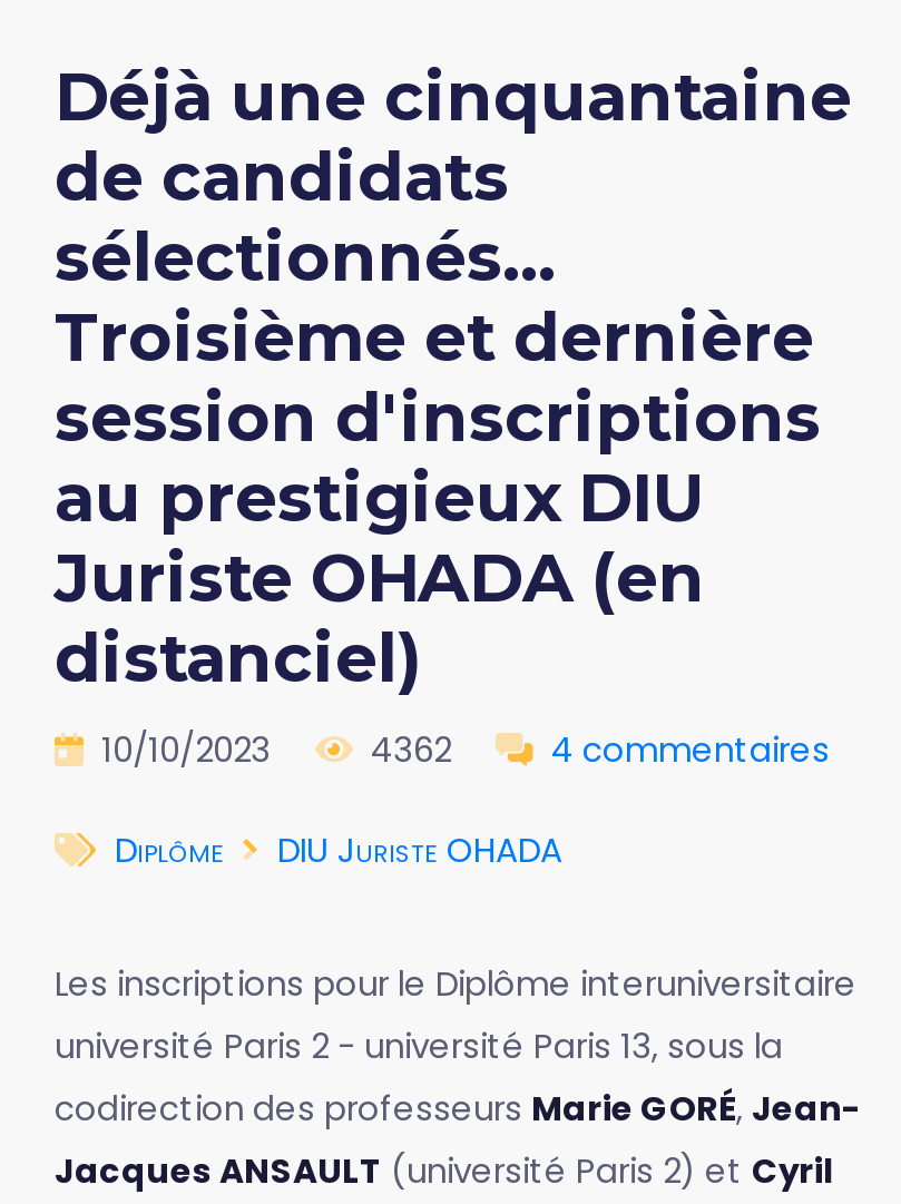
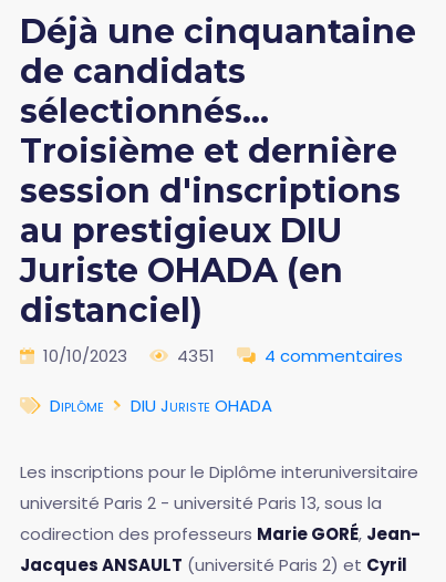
[371,726,451,773] 4362 -> [177,344,215,367] 4351

